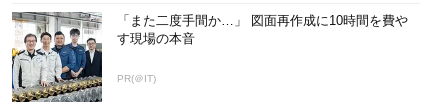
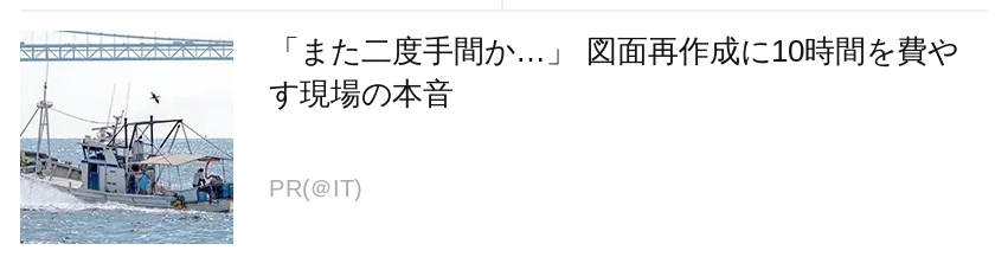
[11,11,103,103] [image] -> [18,31,236,246] [image]

